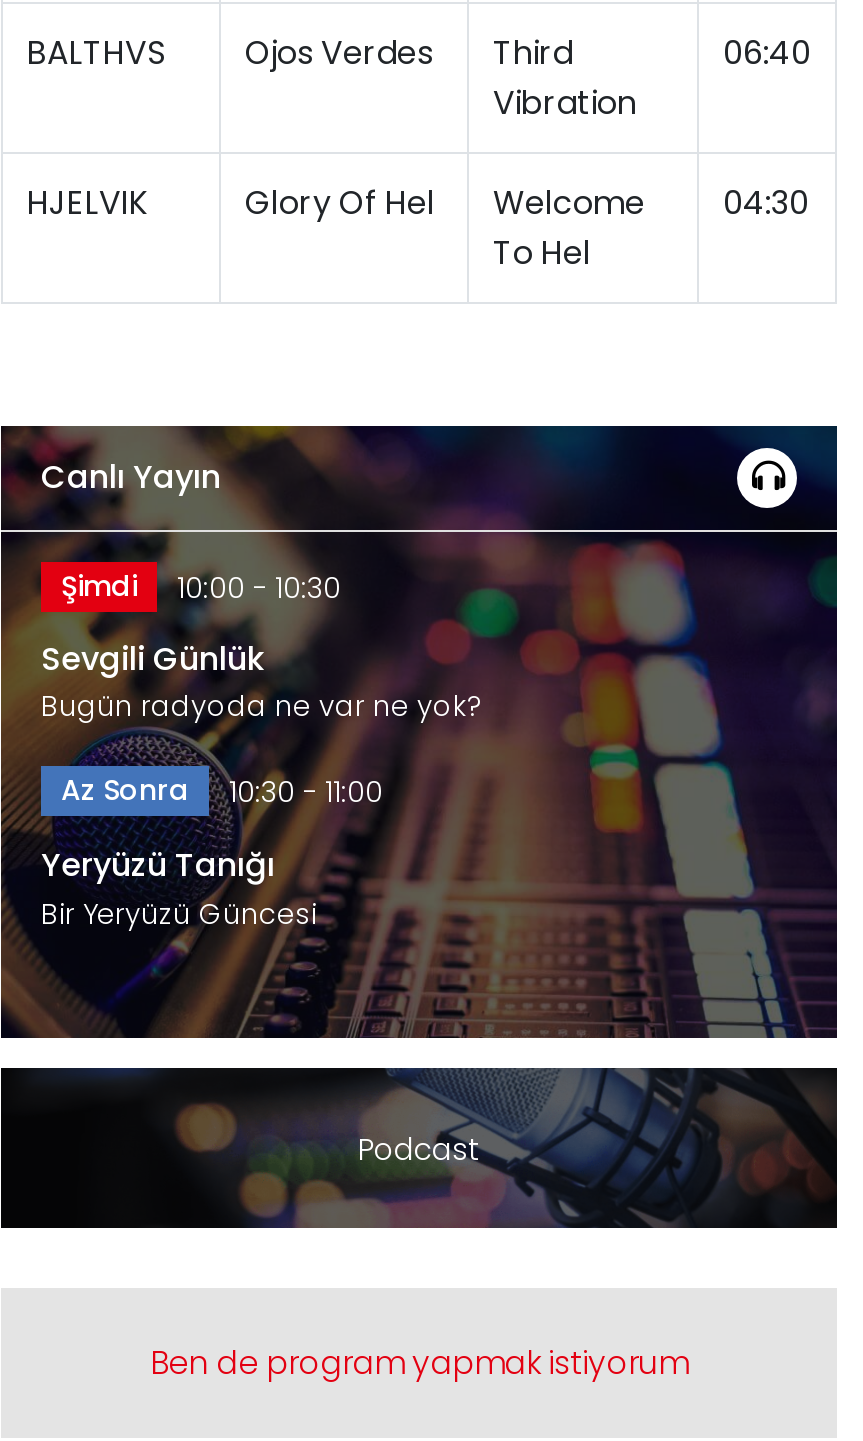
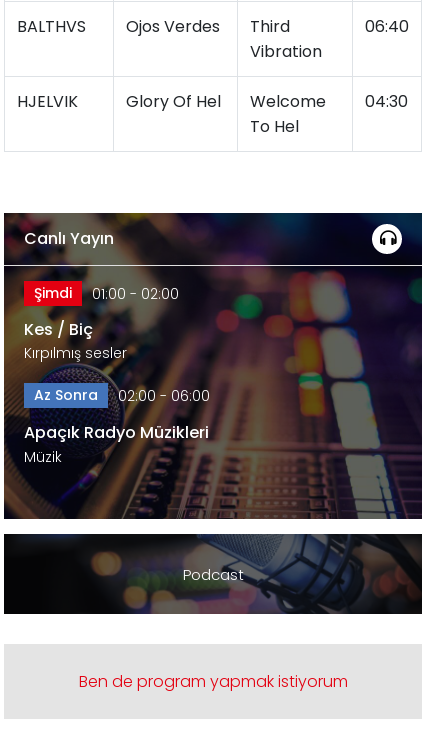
[61,565,341,607] Şimdi 10:00 - 10:30 -> [34,283,179,304] Şimdi 01:00 - 02:00
[41,635,483,725] Sevgili Günlük | Bugün radyoda ne var ne yok? -> [24,318,127,363] Kes / Biç | Kırpılmış sesler
[61,769,383,811] Az Sonra 10:30 - 11:00 -> [34,385,210,406] Az Sonra 02:00 - 06:00
[41,841,325,933] Yeryüzü Tanığı | Bir Yeryüzü Güncesi -> [24,421,209,467] Apaçık Radyo Müzikleri | Müzik

